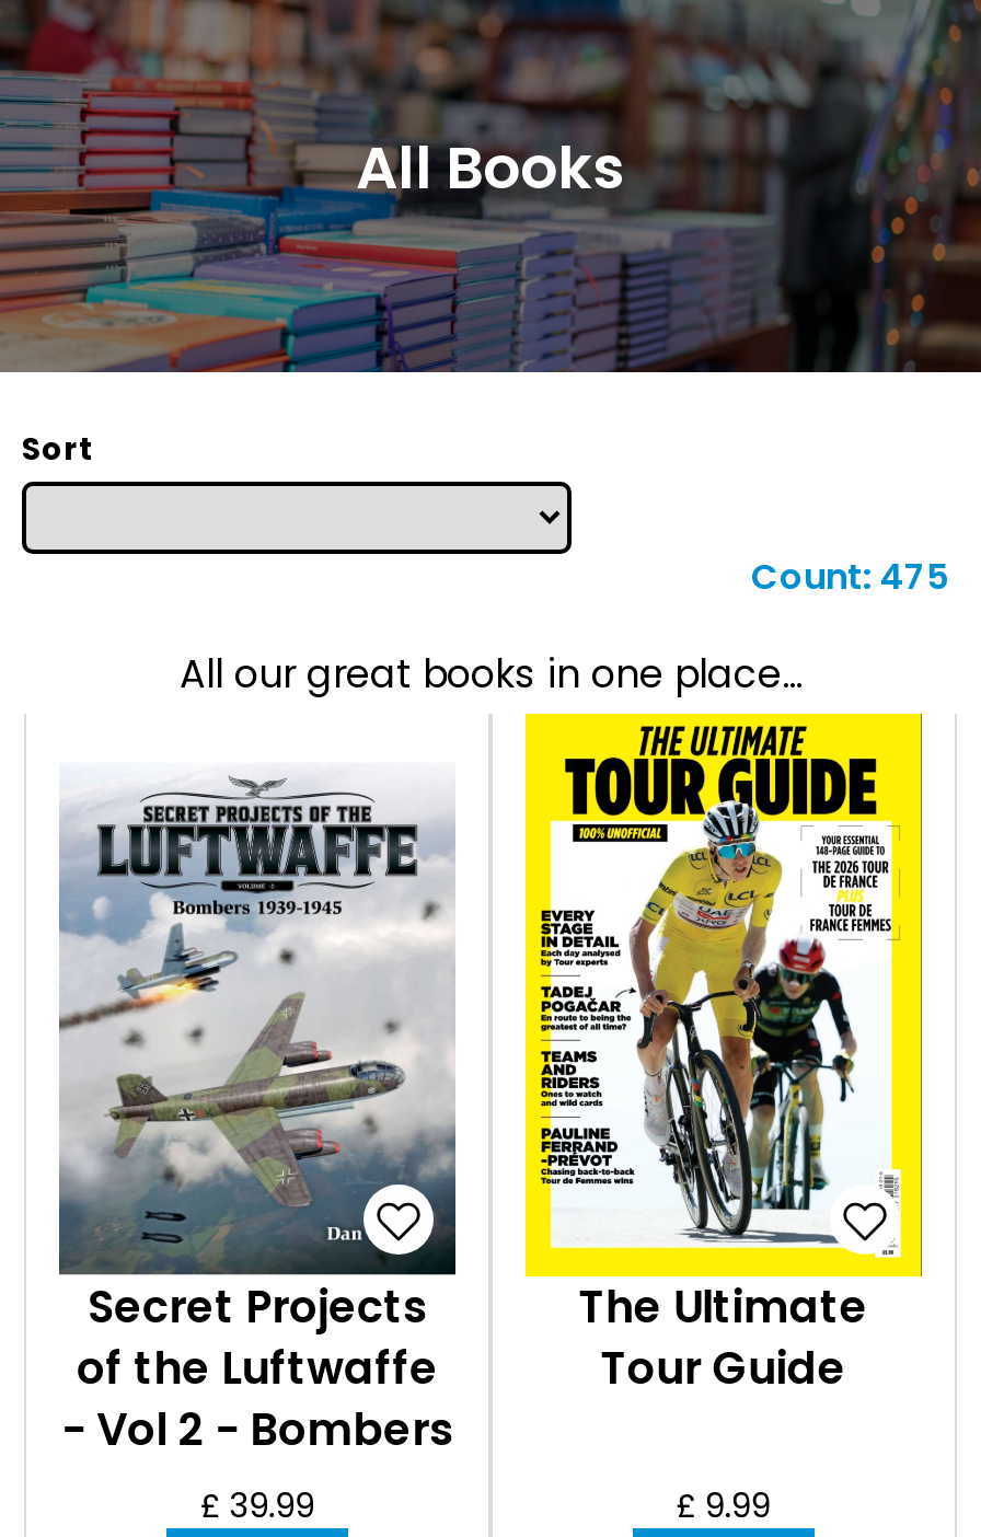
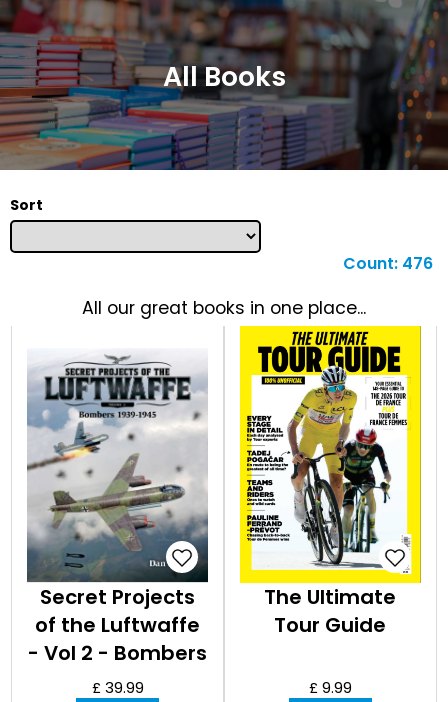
[751,553,948,603] Count: 475 -> [343,252,433,275] Count: 476

